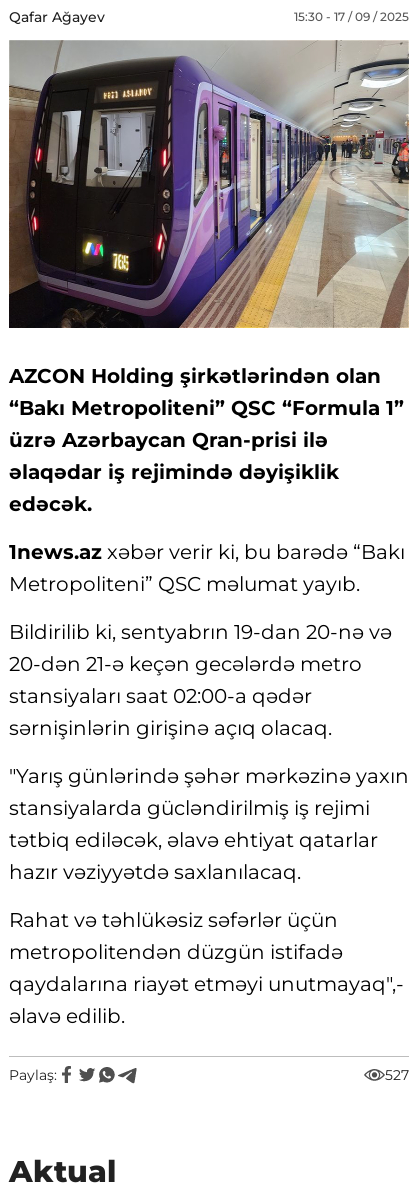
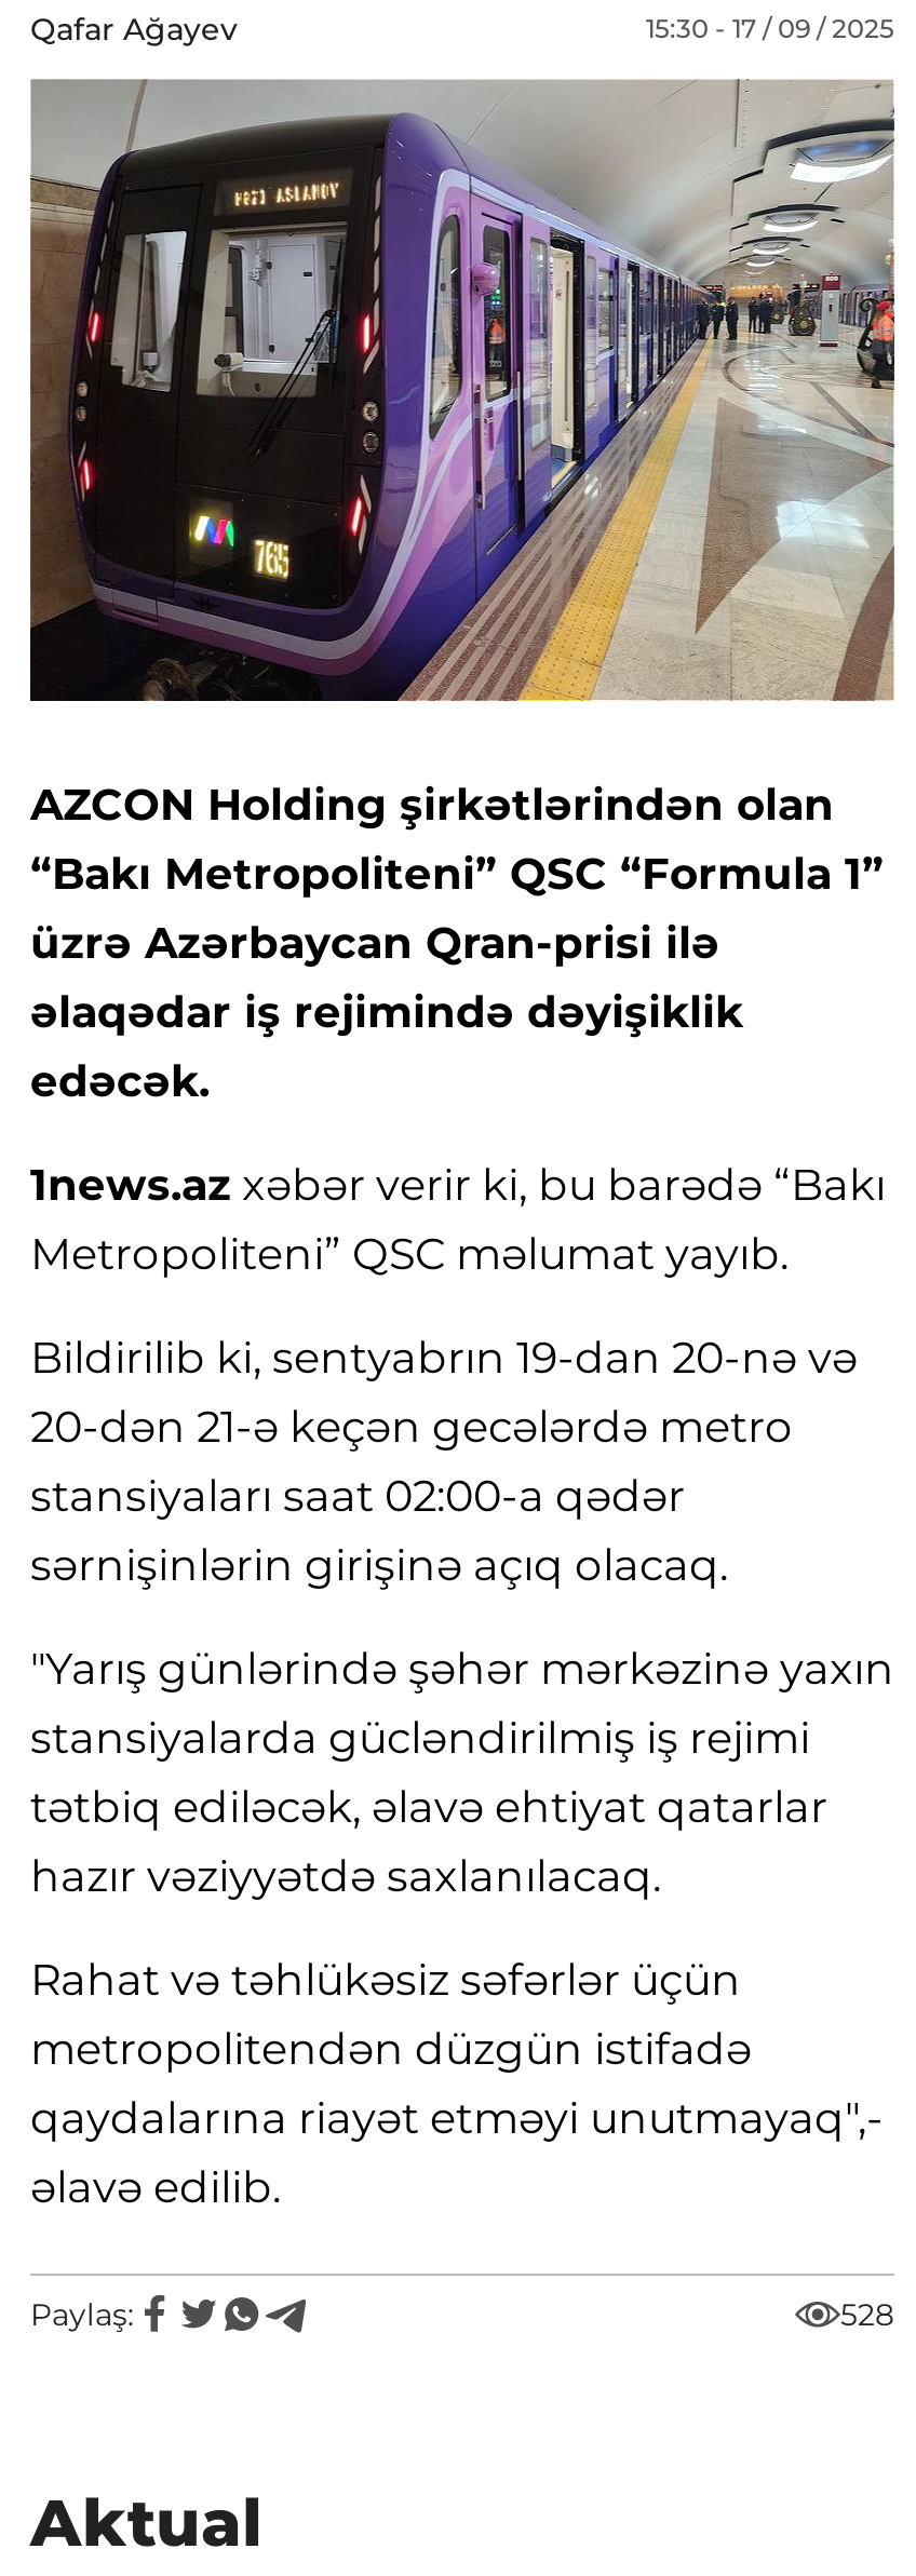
[385,1066,409,1084] 527 -> [840,2295,894,2334] 528

